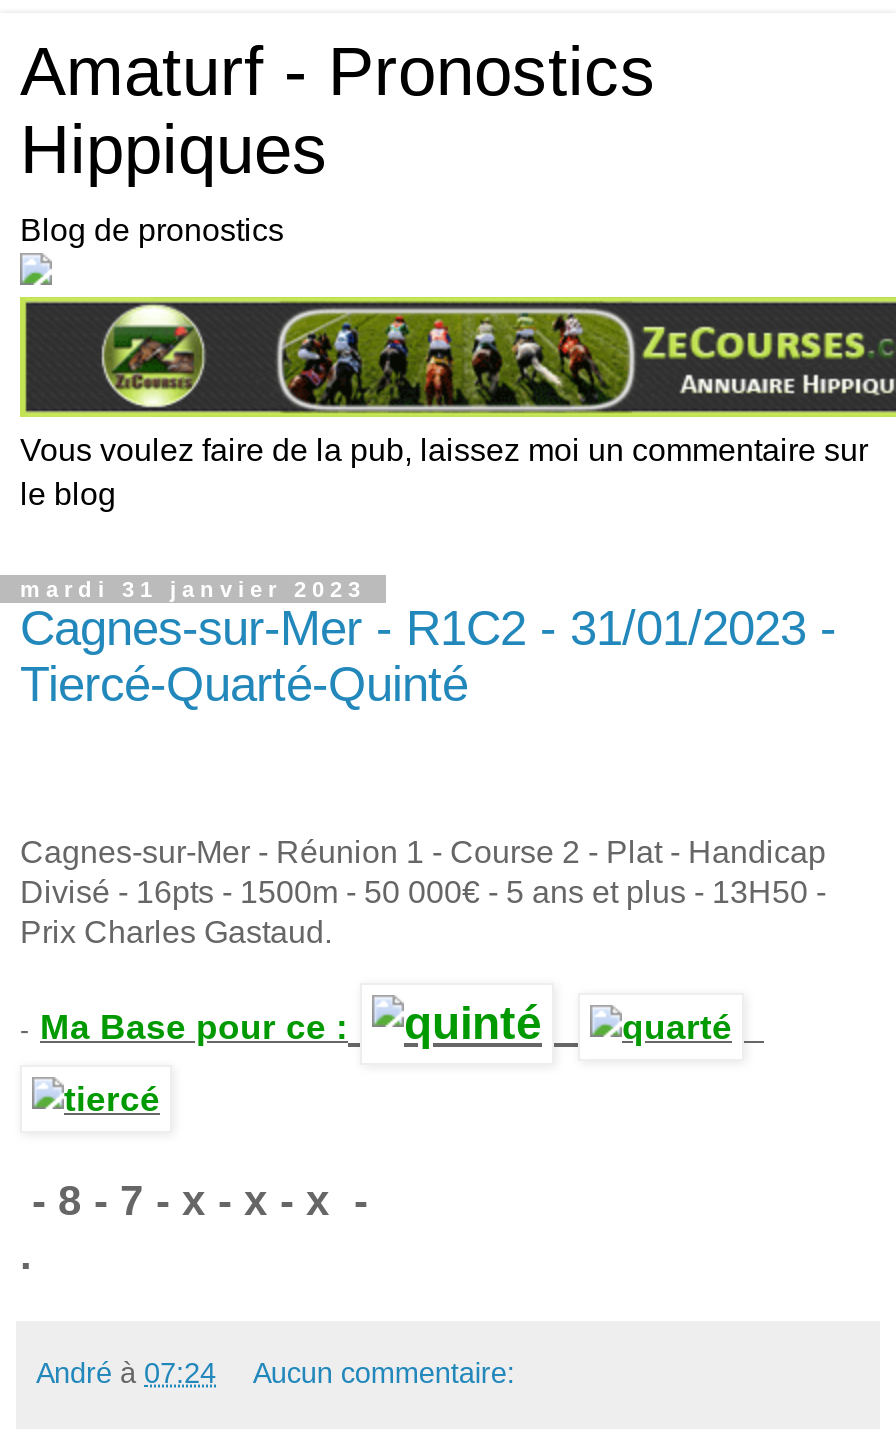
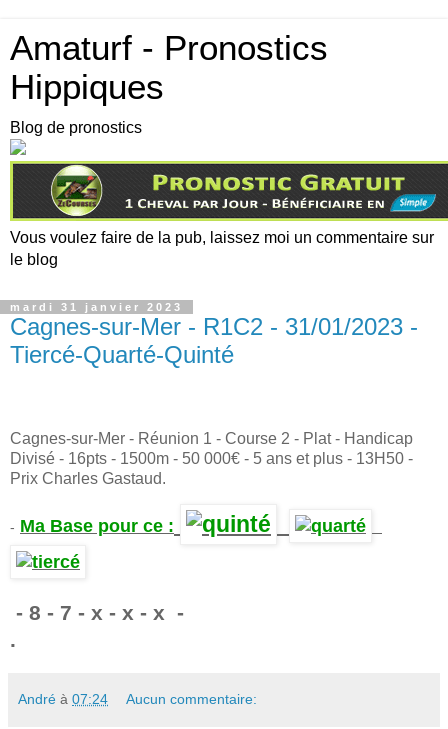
[276,307,890,411] [image] -> [125,166,445,219] [image]

